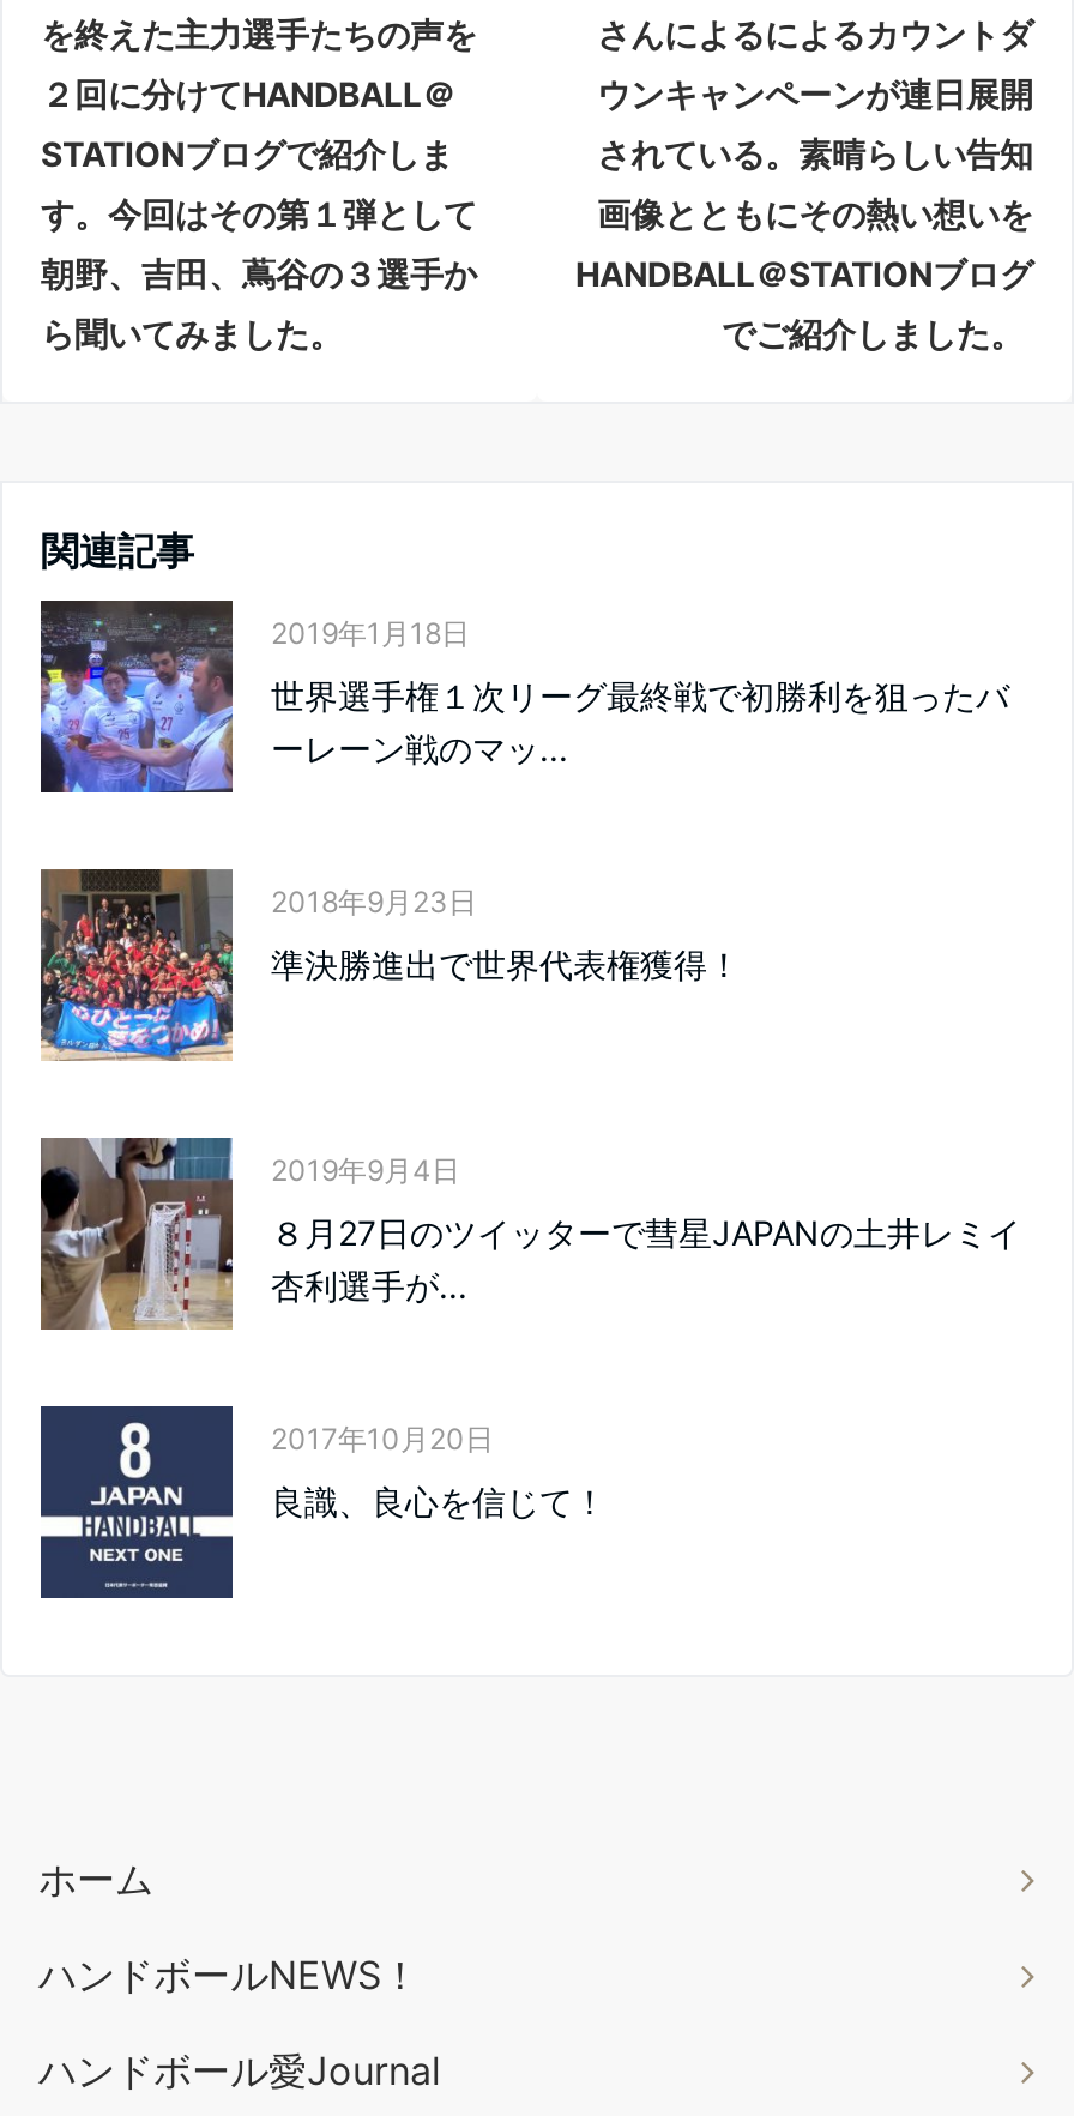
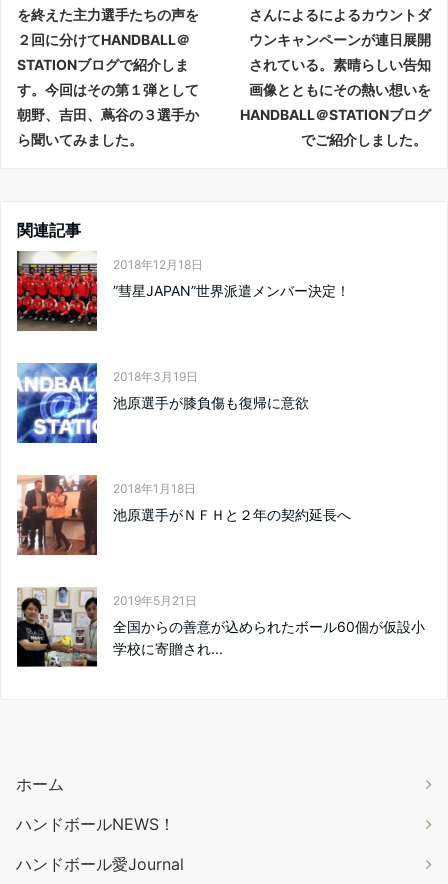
[38,598,470,795] [image] | 2019年1月18日 -> [16,251,203,332] [image] | 2018年12月18日
[271,674,1009,767] 世界選手権１次リーグ最終戦で初勝利を狙ったバ | ーレーン戦のマッ... -> [113,281,350,298] ”彗星JAPAN”世界派遣メンバー決定！
[38,867,477,1063] [image] | 2018年9月23日 -> [16,362,198,444] [image] | 2018年3月19日
[271,942,741,983] 準決勝進出で世界代表権獲得！ -> [113,393,309,410] 池原選手が膝負傷も復帰に意欲
[38,1135,460,1332] [image] | 2019年9月4日 -> [17,474,196,555] [image] | 2018年1月18日
[271,1211,1021,1304] ８月27日のツイッターで彗星JAPANの土井レミイ | 杏利選手が... -> [113,505,351,522] 池原選手がＮＦＨと２年の契約延長へ
[38,1404,494,1600] [image] | 2017年10月20日 -> [16,587,197,668] [image] | 2019年5月21日
[271,1479,607,1520] 良識、良心を信じて！ -> [113,617,425,656] 全国からの善意が込められたボール60個が仮設小 | 学校に寄贈され...

